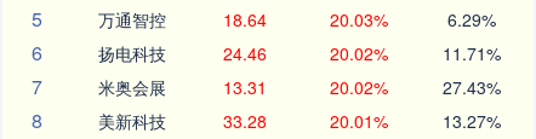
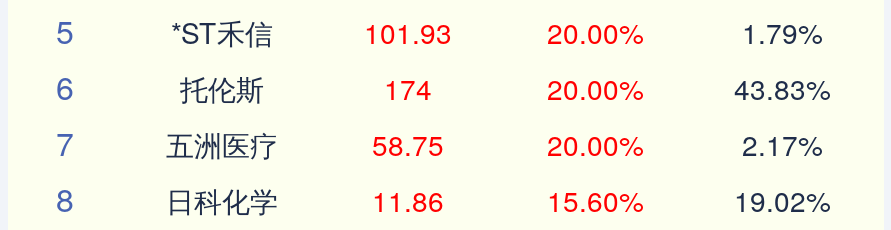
[98,8,496,32] 万通智控 | 18.64 | 20.03% | 6.29% -> [171,13,822,53] *ST禾信 | 101.93 | 20.00% | 1.79%
[98,42,501,66] 扬电科技 | 24.46 | 20.02% | 11.71% -> [180,69,830,109] 托伦斯 | 174 | 20.00% | 43.83%
[98,75,501,100] 米奥会展 | 13.31 | 20.02% | 27.43% -> [166,125,822,165] 五洲医疗 | 58.75 | 20.00% | 2.17%
[98,109,501,133] 美新科技 | 33.28 | 20.01% | 13.27% -> [166,181,830,221] 日科化学 | 11.86 | 15.60% | 19.02%

